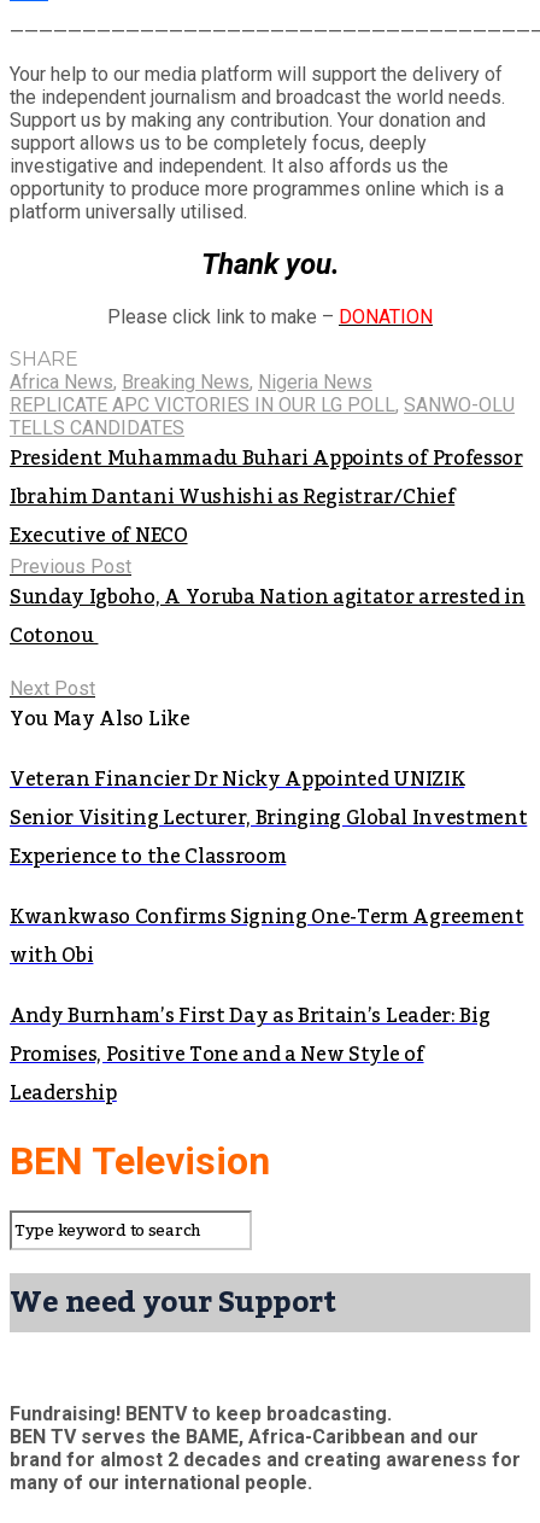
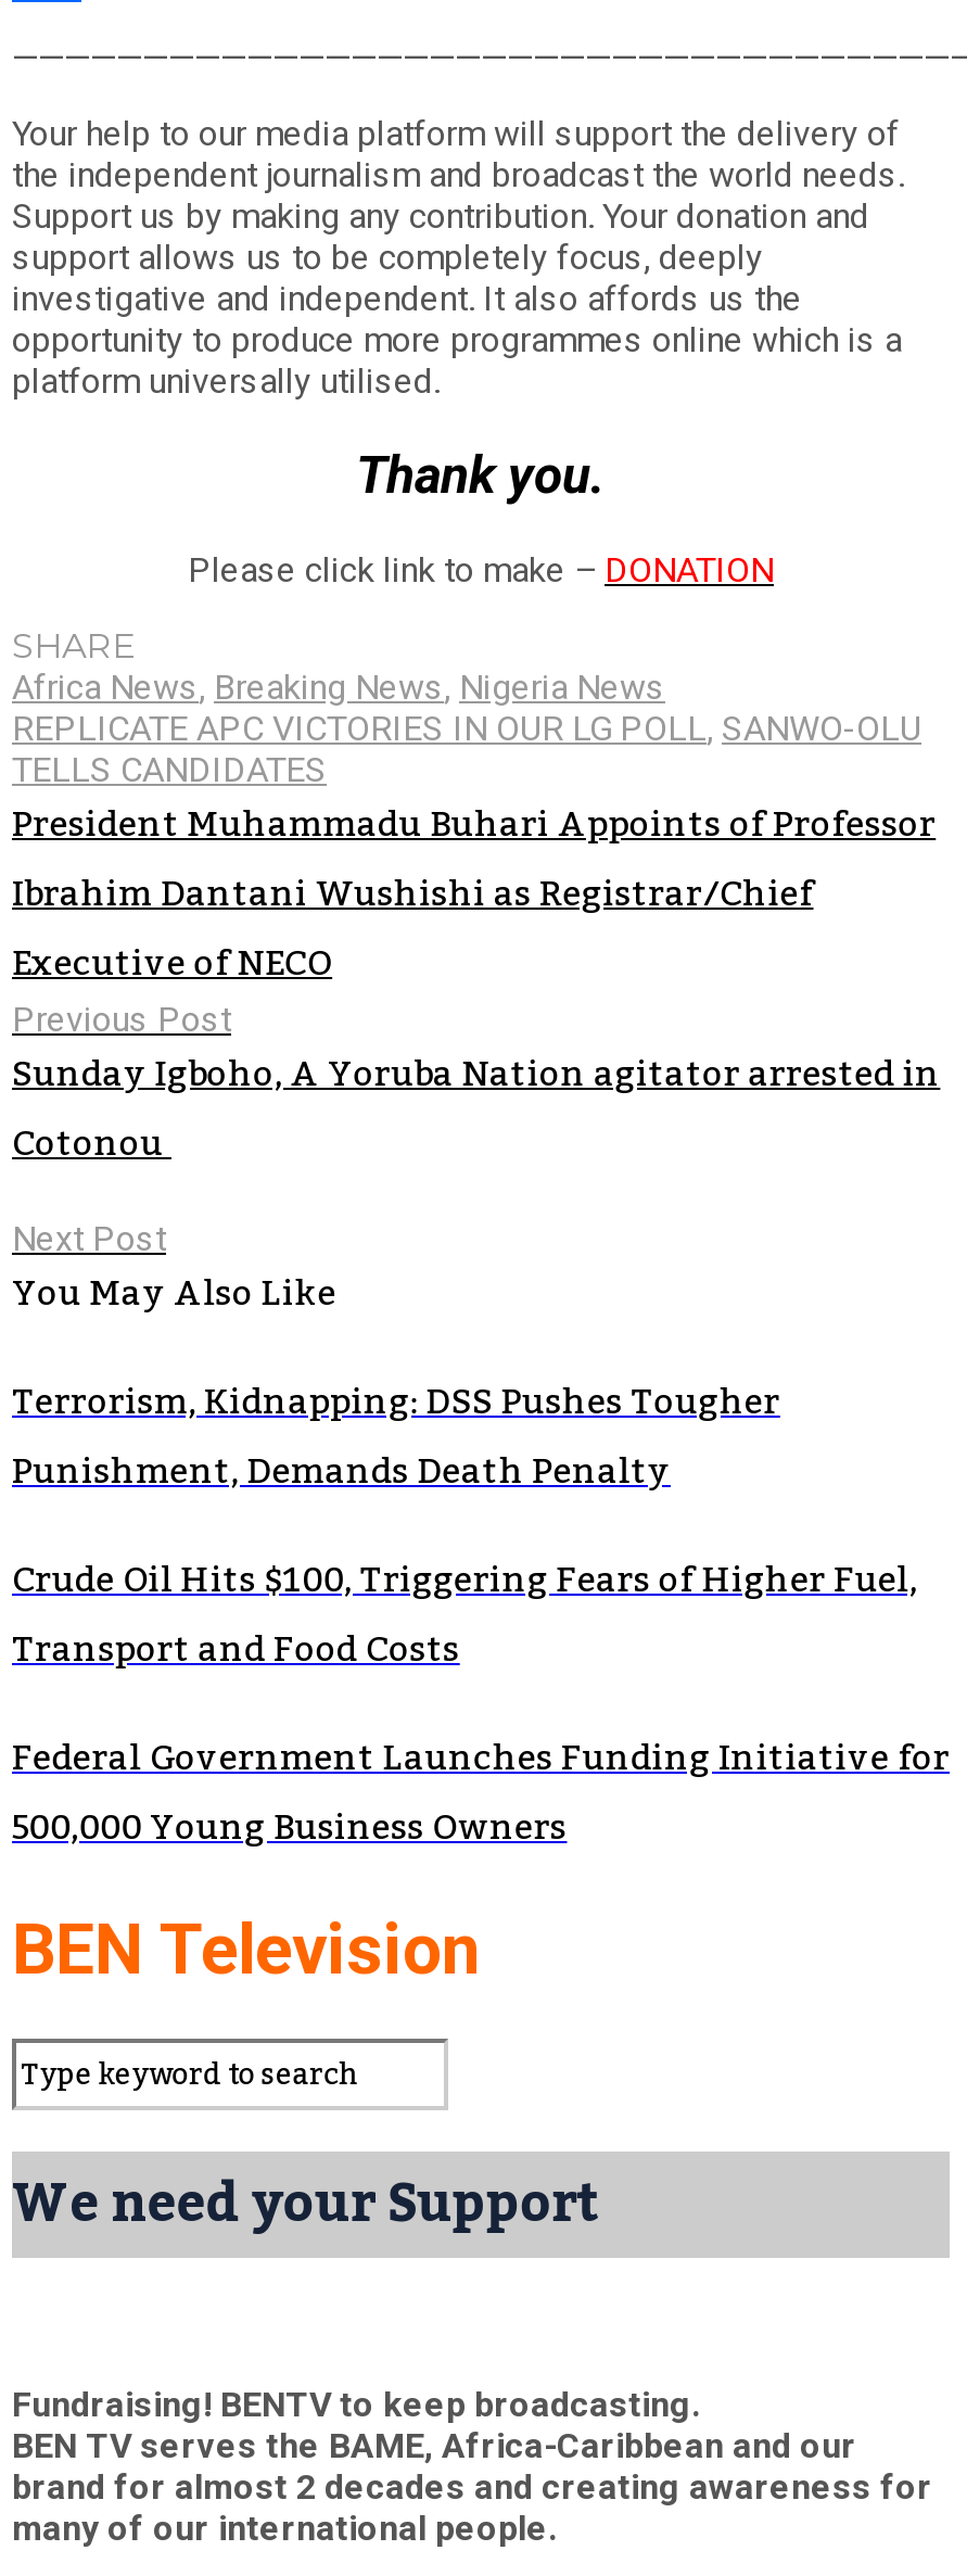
[10,760,527,876] Veteran Financier Dr Nicky Appointed UNIZIK | Senior Visiting Lecturer, Bringing Global Investment | Experience to the Classroom -> [12,1367,780,1506] Terrorism, Kidnapping: DSS Pushes Tougher | Punishment, Demands Death Penalty
[10,897,524,975] Kwankwaso Confirms Signing One-Term Agreement | with Obi -> [12,1545,917,1684] Crude Oil Hits $100, Triggering Fears of Higher Fuel, | Transport and Food Costs
[10,996,490,1112] Andy Burnham’s First Day as Britain’s Leader: Big | Promises, Positive Tone and a New Style of | Leadership -> [12,1723,950,1862] Federal Government Launches Funding Initiative for | 500,000 Young Business Owners

